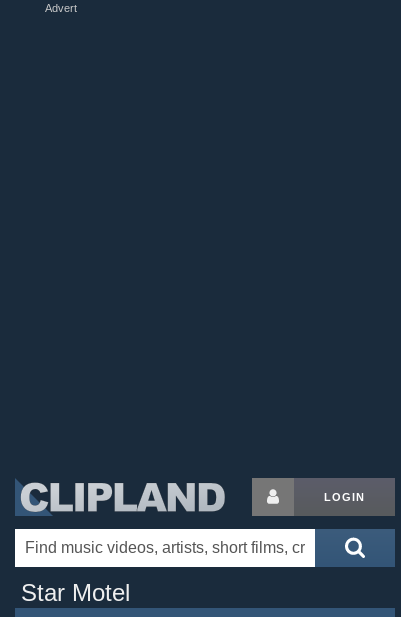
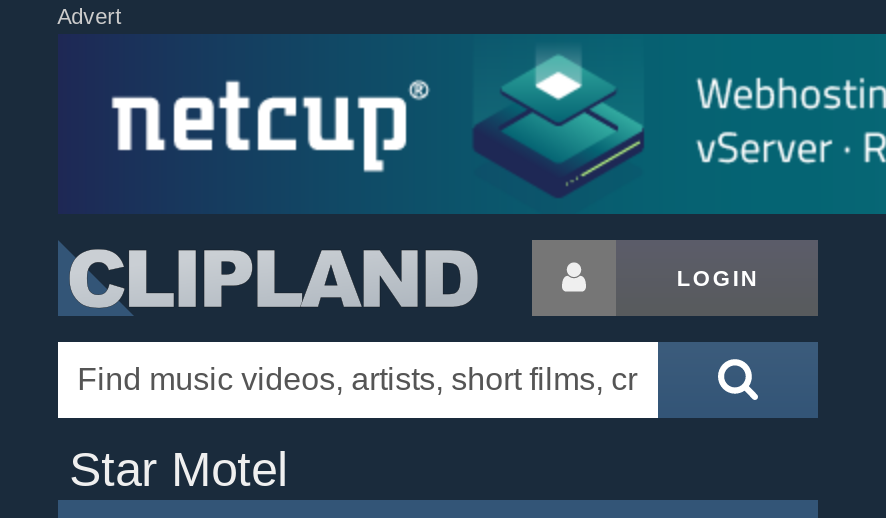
none -> [108,34,880,214] [image]

